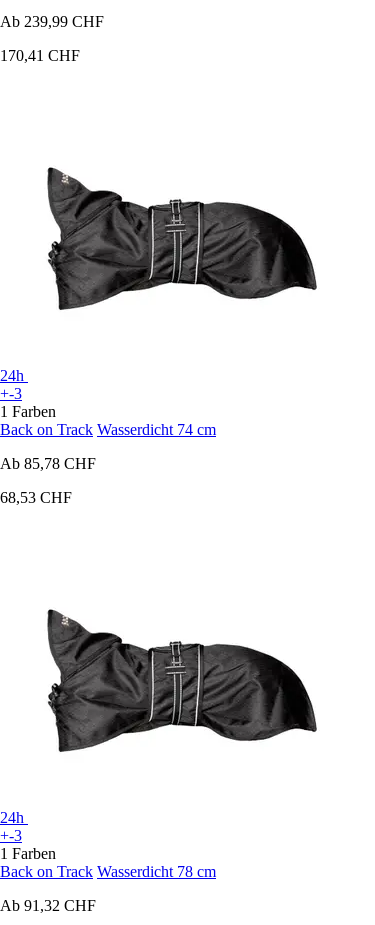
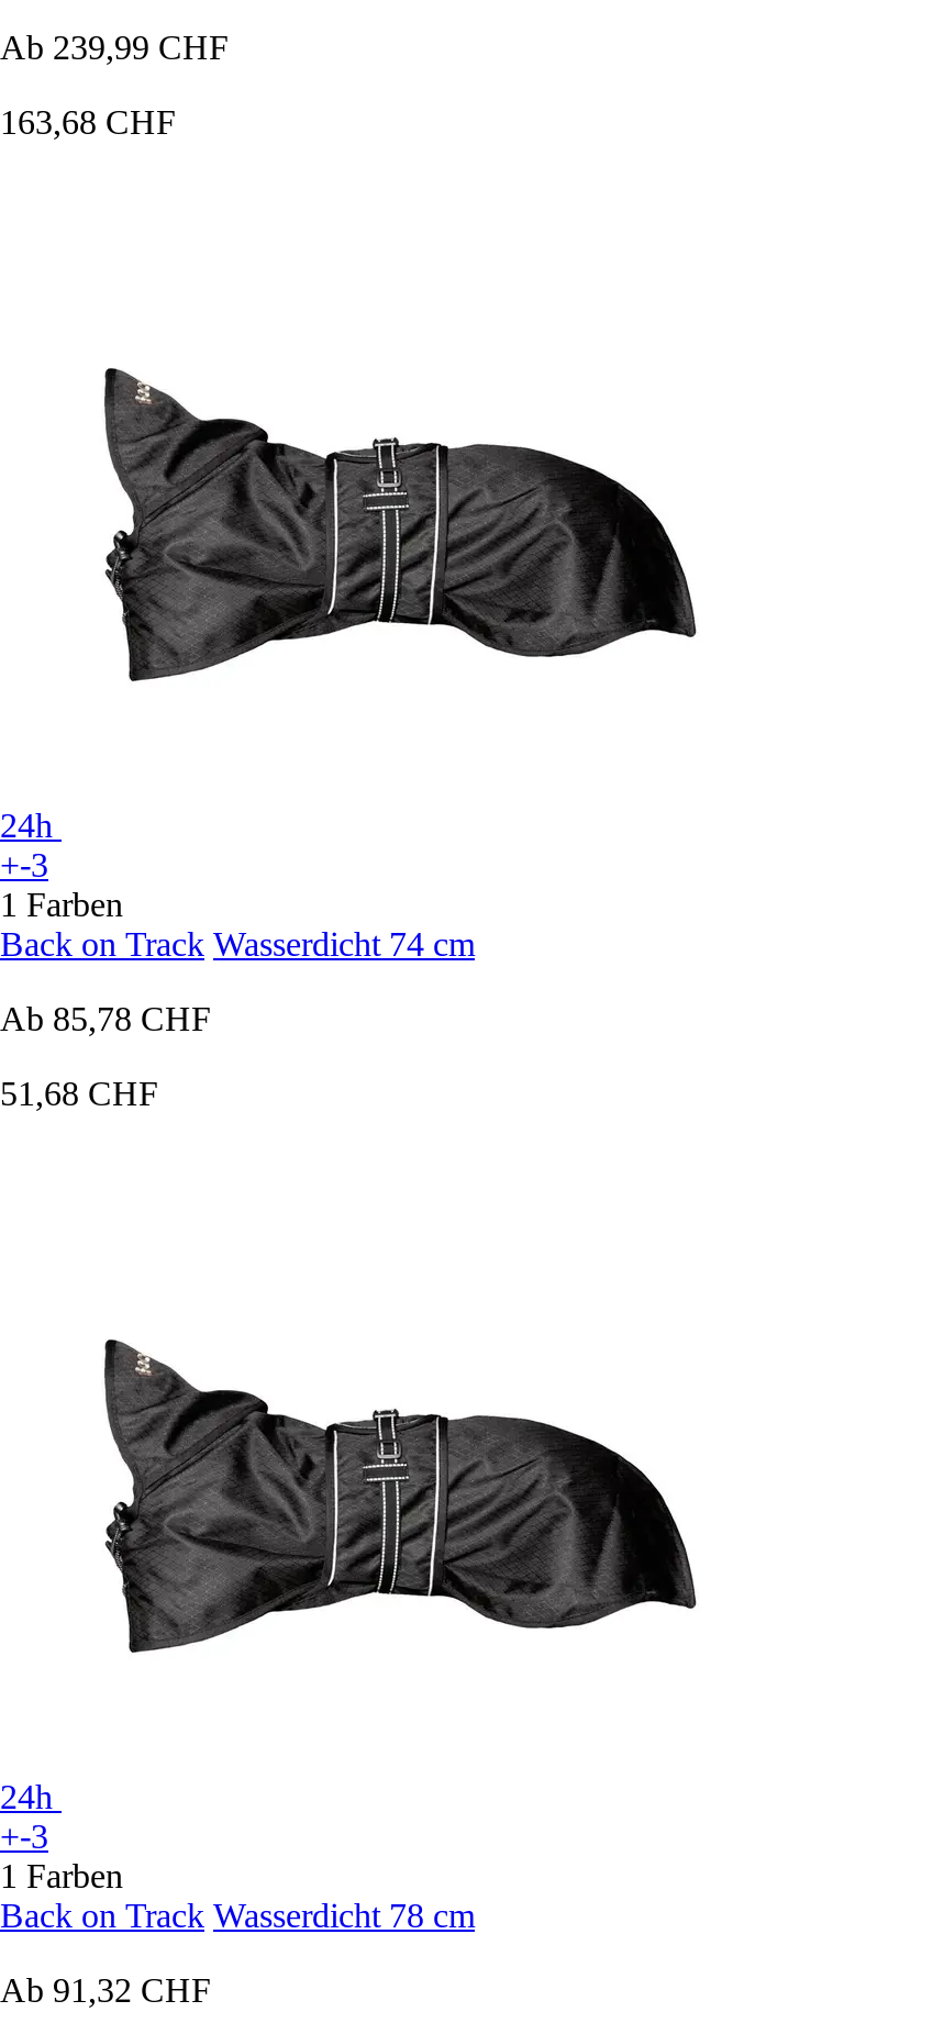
[0,47,80,64] 170,41 CHF -> [0,104,176,141] 163,68 CHF
[0,489,72,506] 68,53 CHF -> [0,1075,158,1113] 51,68 CHF

